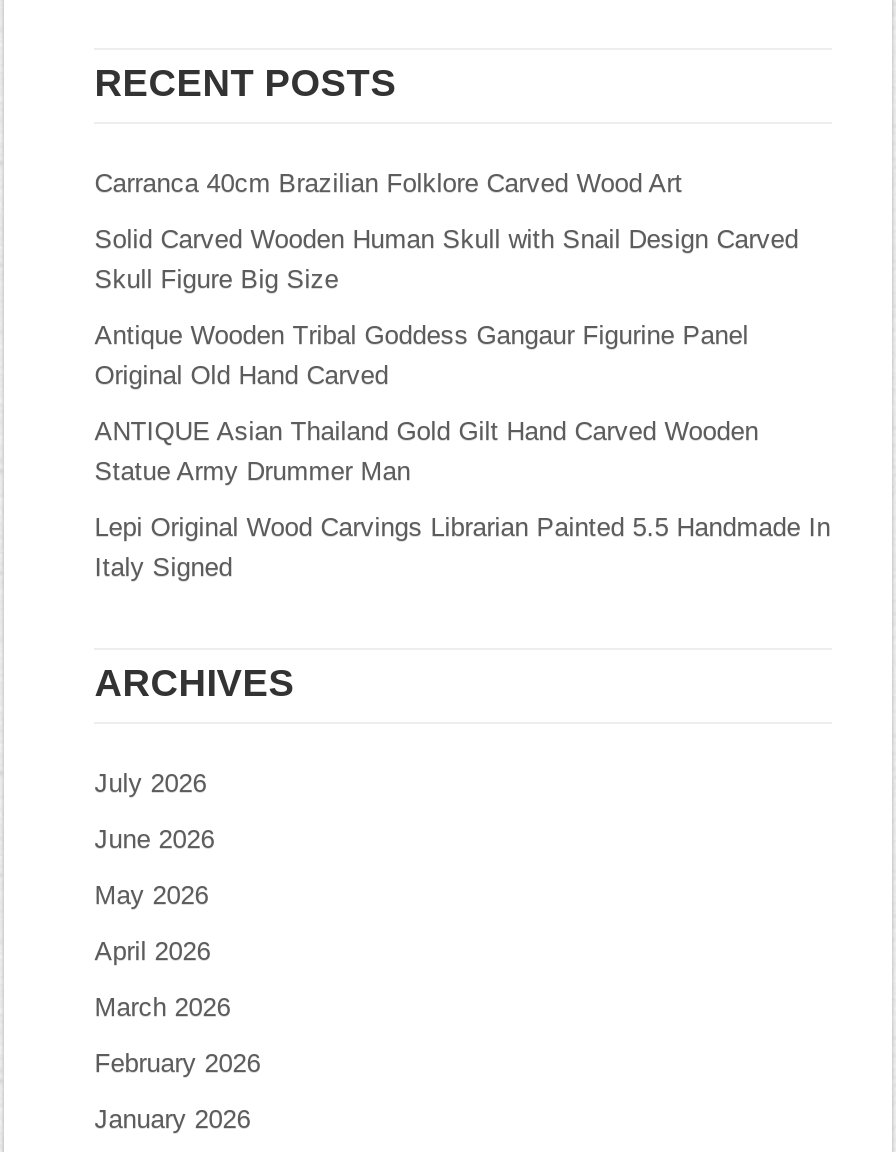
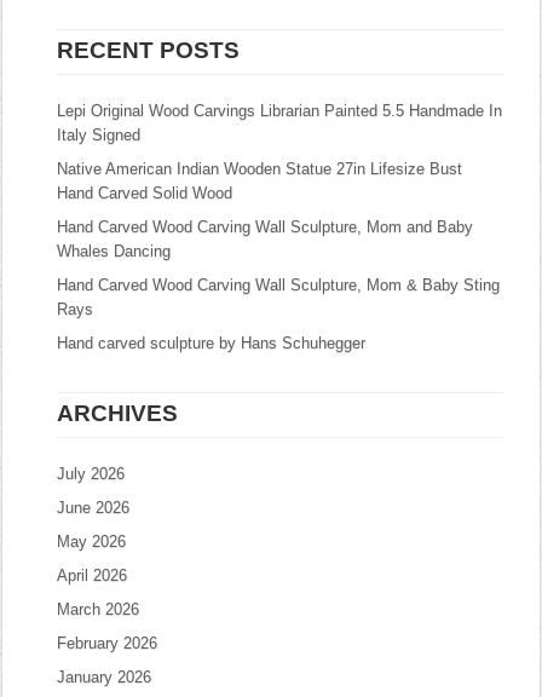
[94,168,798,486] Carranca 40cm Brazilian Folklore Carved Wood Art | Solid Carved Wooden Human Skull with Snail Design Carved | Skull Figure Big Size | Antique Wooden Tribal Goddess Gangaur Figurine Panel | Original Old Hand Carved | ANTIQUE Asian Thailand Gold Gilt Hand Carved Wooden | Statue Army Drummer Man -> none
moved [94,512,830,582] -> [57,102,502,144]: Lepi Original Wood Carvings Librarian Painted 5.5 Handmade In | Italy Signed
none -> [57,160,500,352] Native American Indian Wooden Statue 27in Lifesize Bust | Hand Carved Solid Wood | Hand Carved Wood Carving Wall Sculpture, Mom and Baby | Whales Dancing | Hand Carved Wood Carving Wall Sculpture, Mom & Baby Sting | Rays | Hand carved sculpture by Hans Schuhegger

